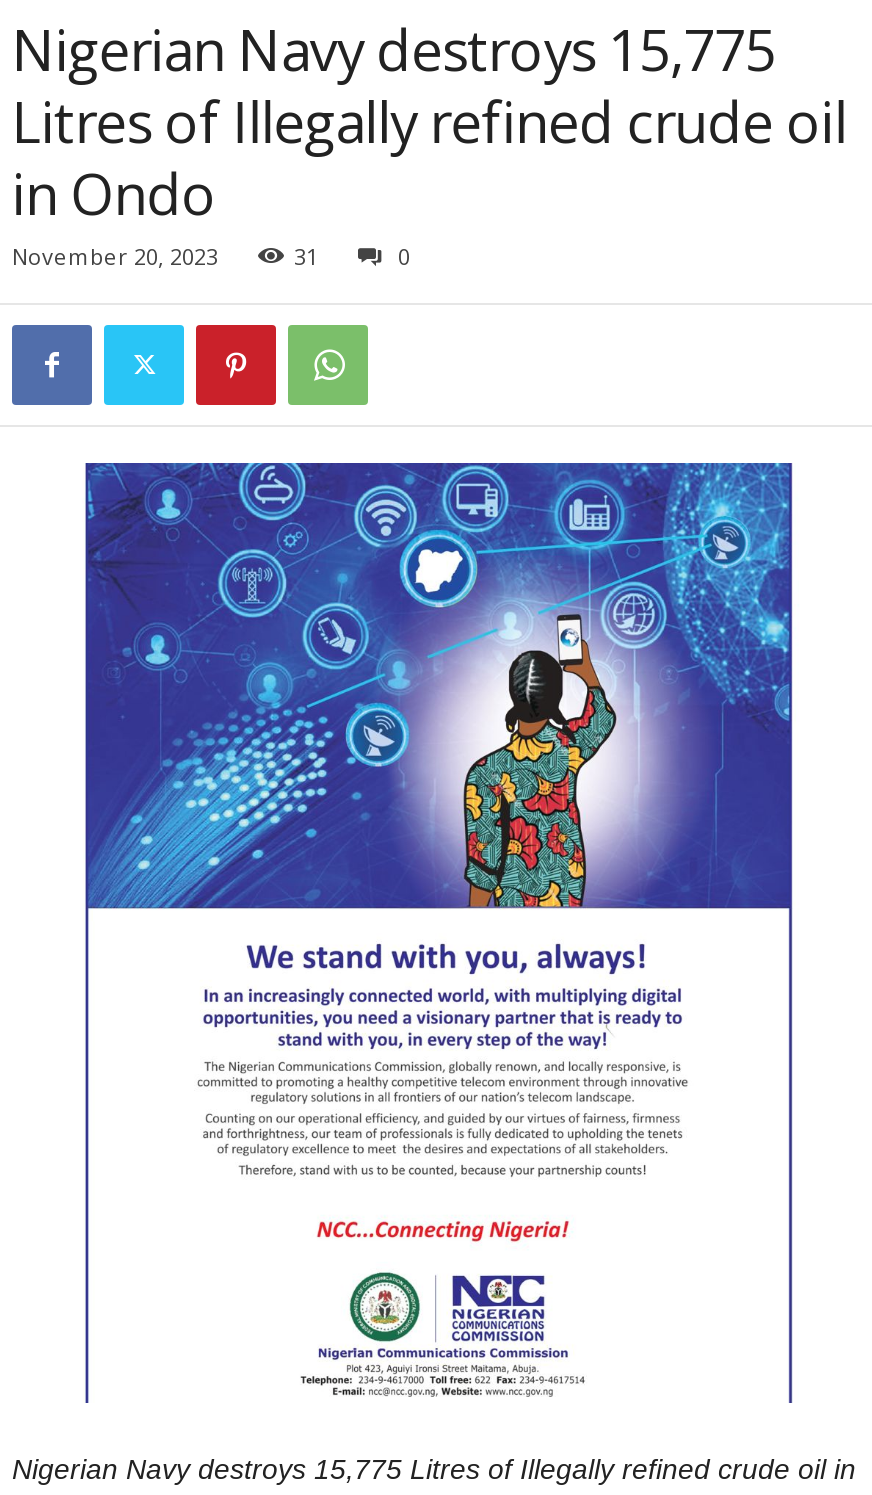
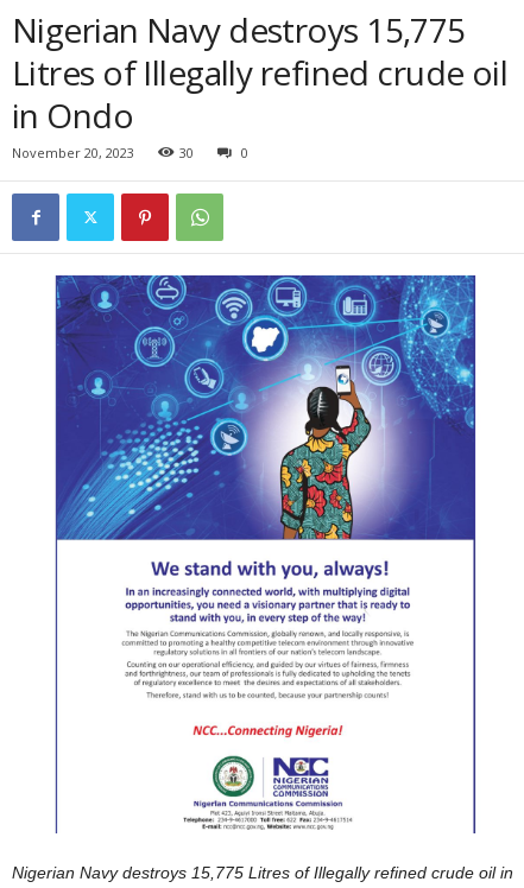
[294,241,318,271] 31 -> [179,144,194,161] 30

